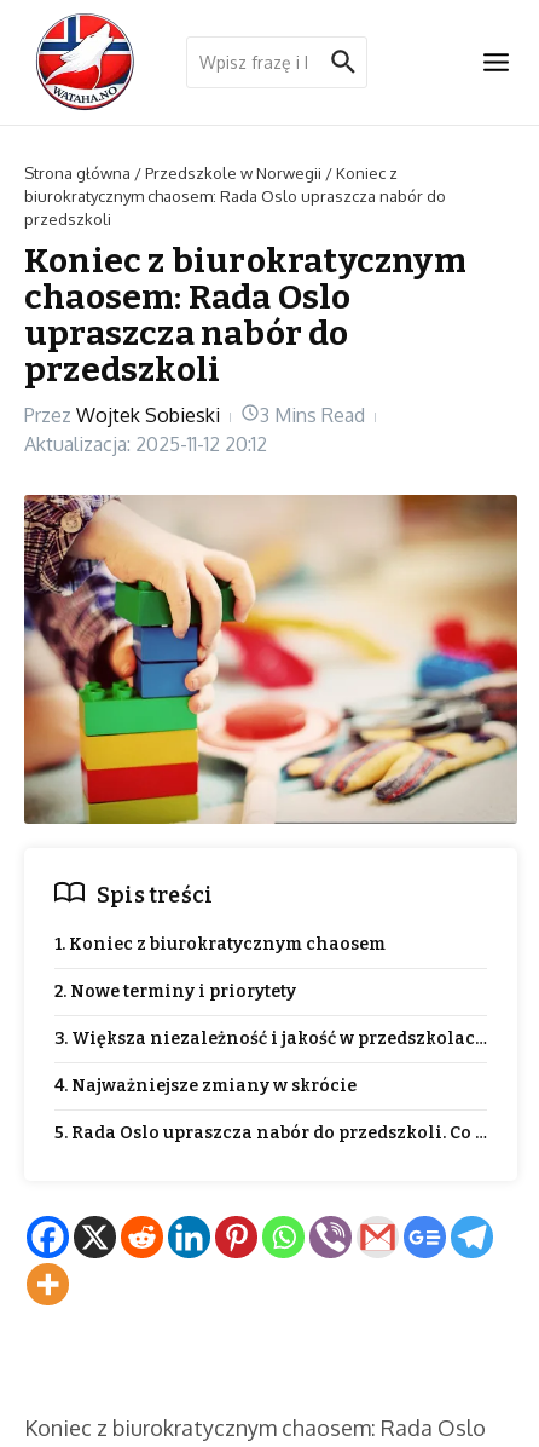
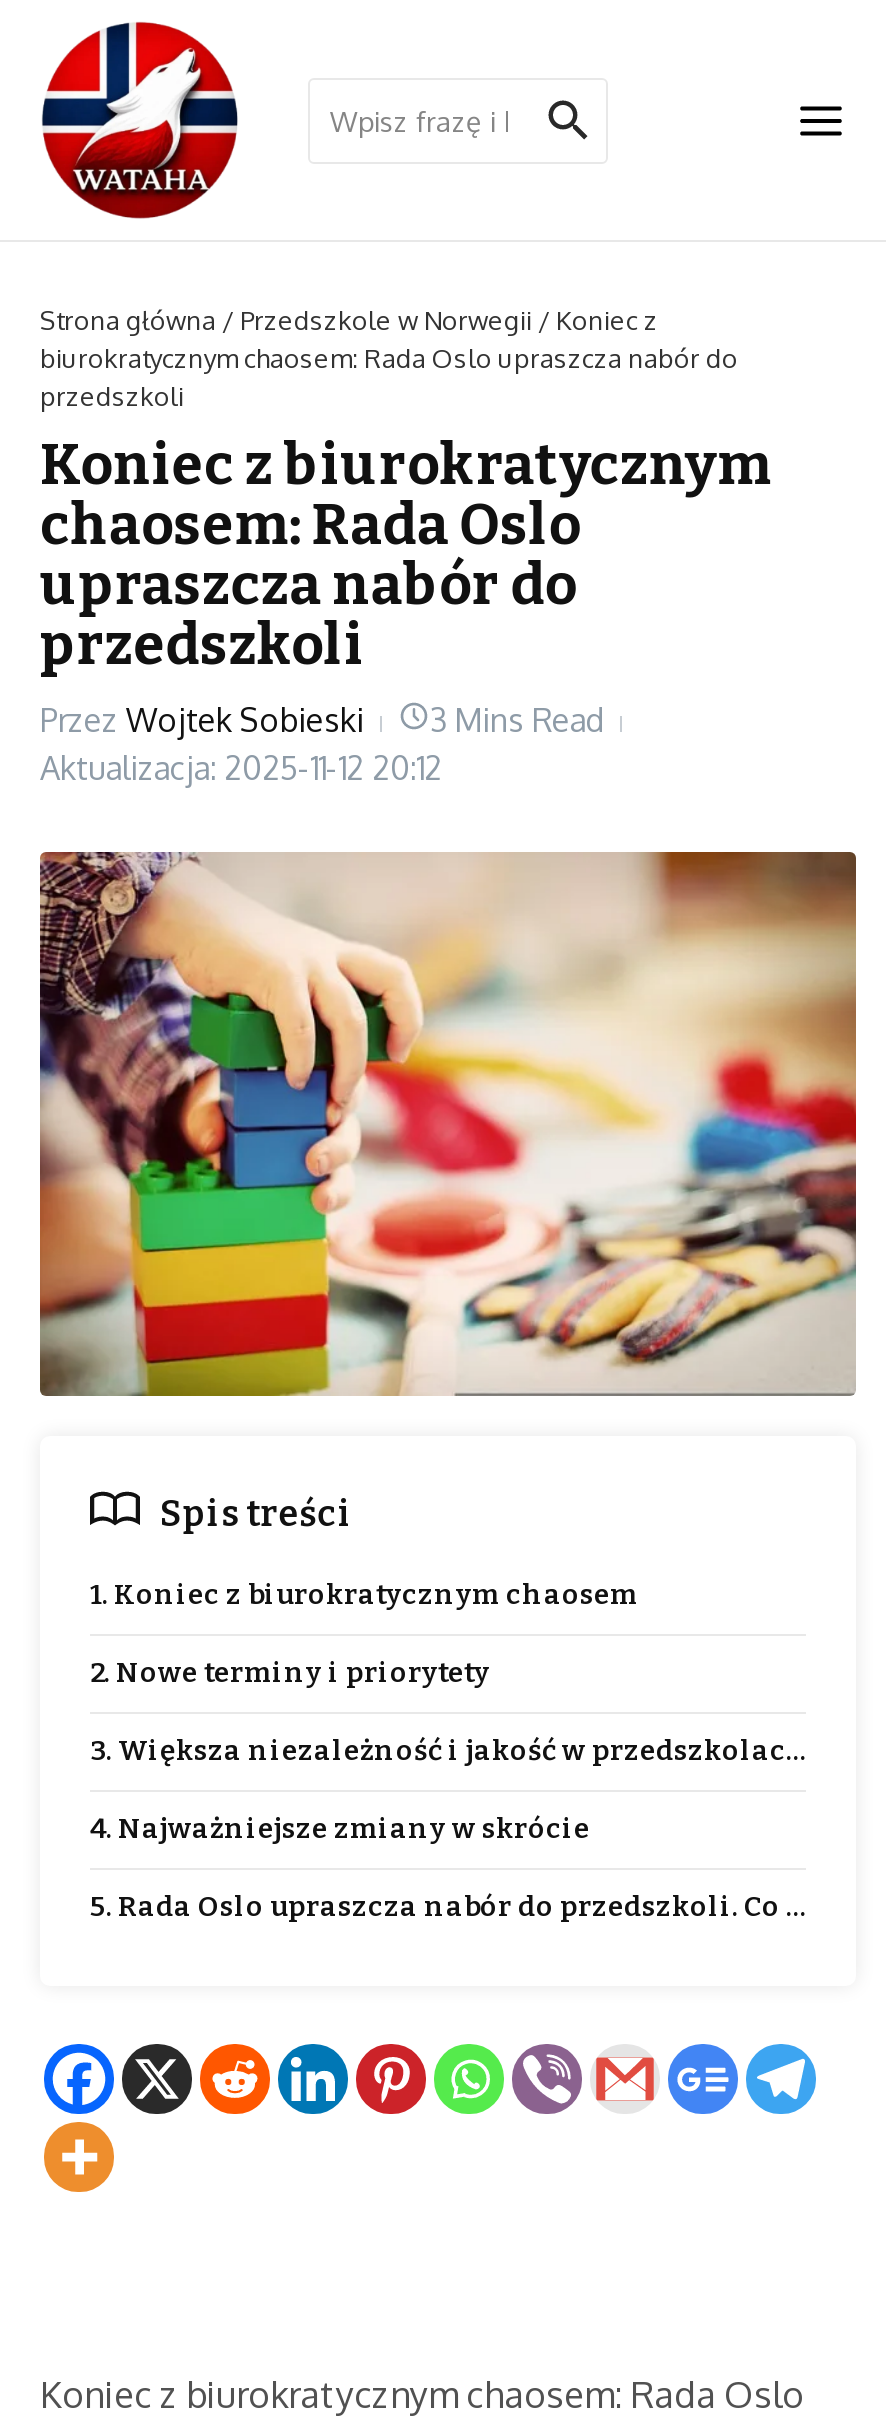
[27,25,143,110] [image] -> [40,42,240,218] [image]

